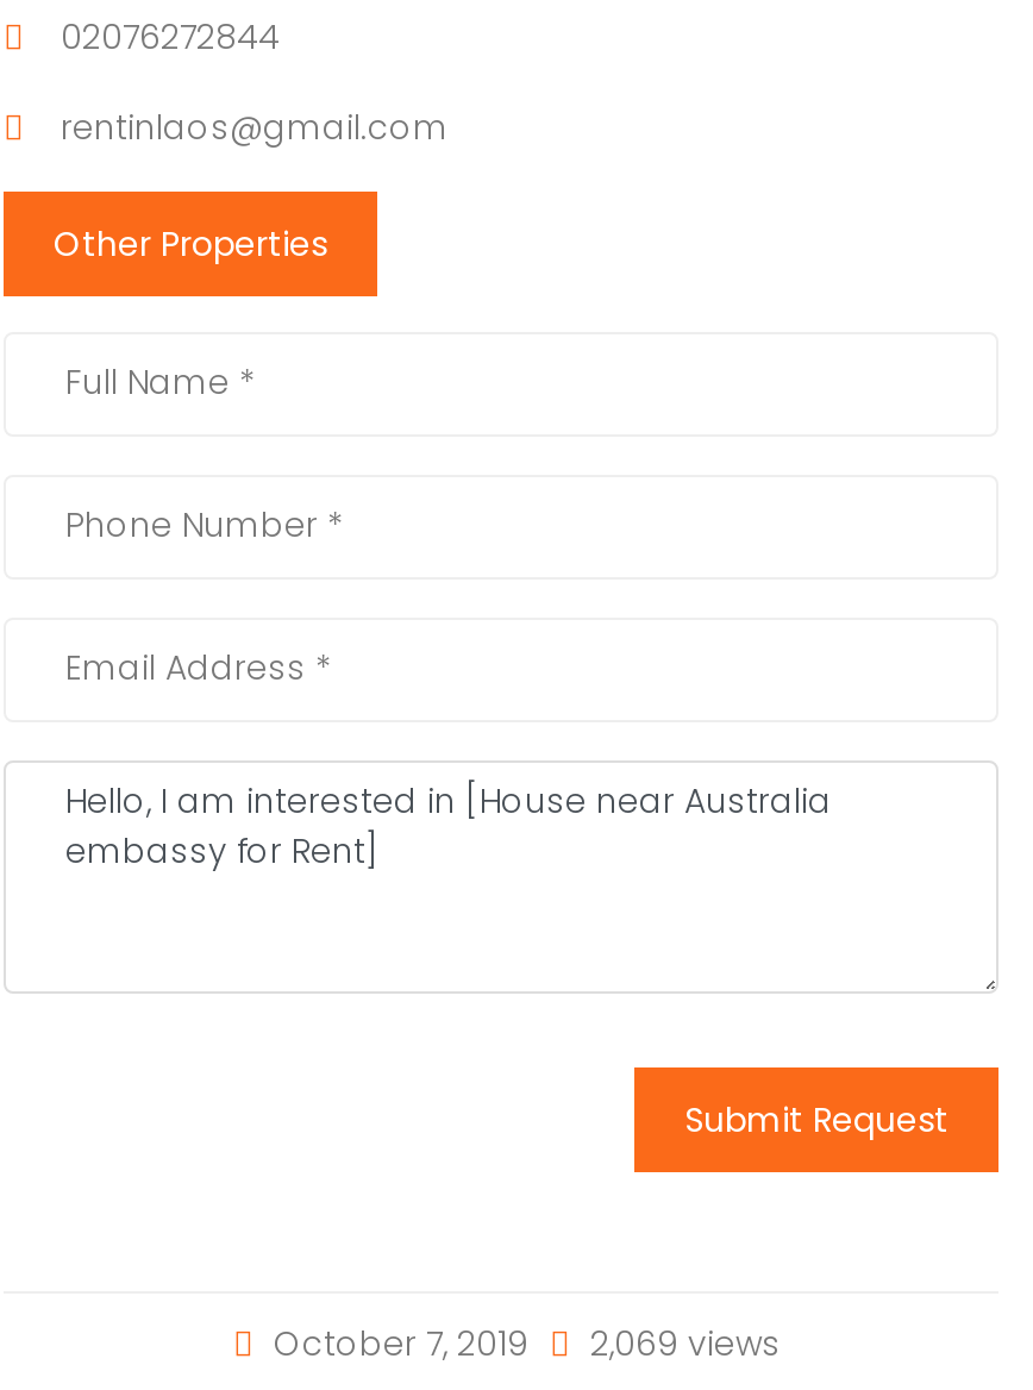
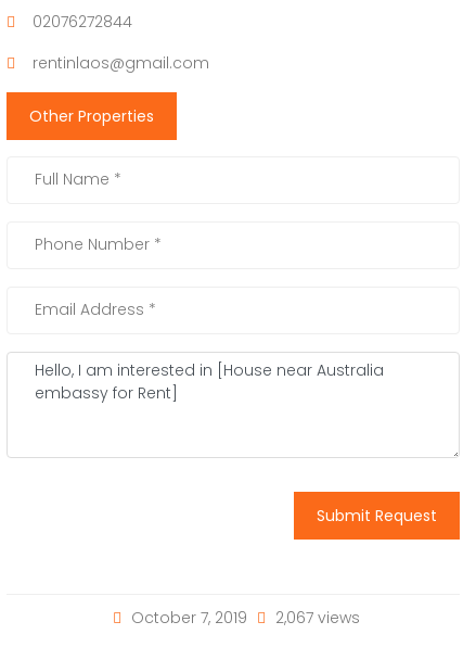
[264,1319,781,1367] October 7, 2019 2,069 views -> [126,607,359,628] October 7, 2019 2,067 views

